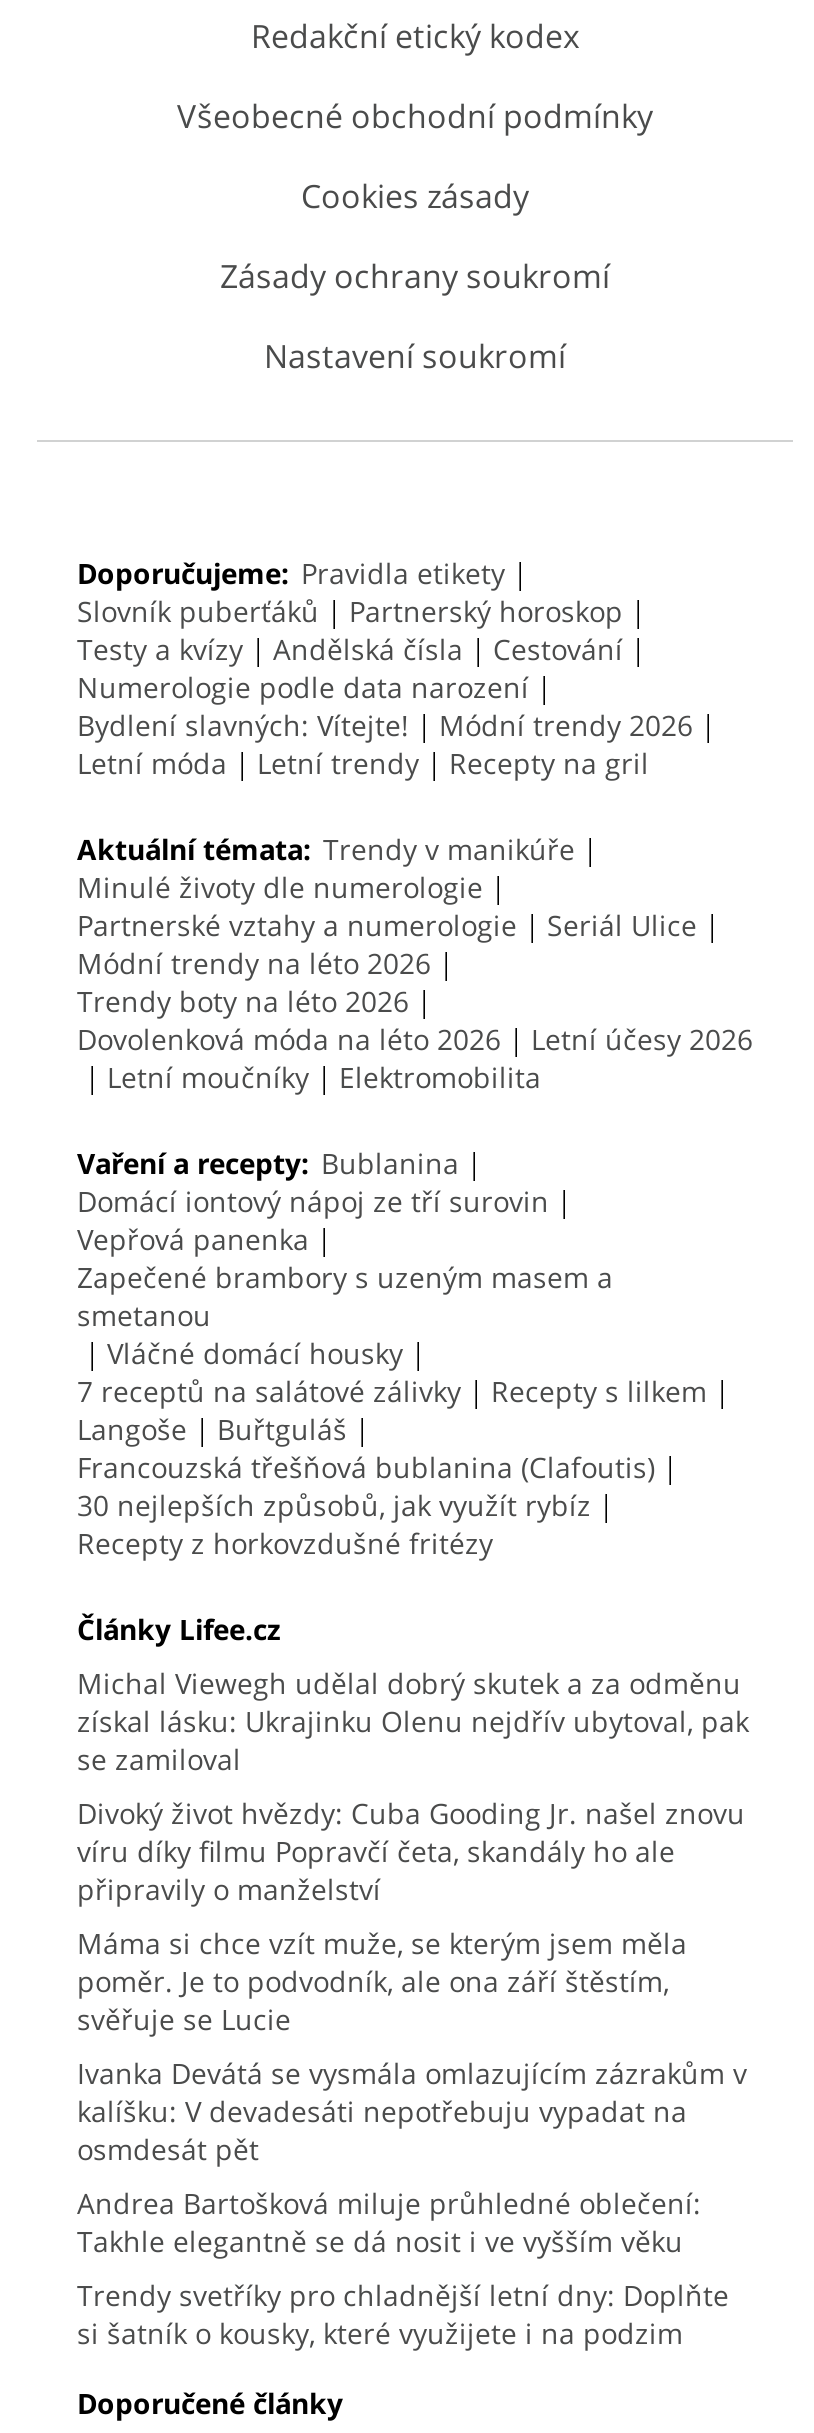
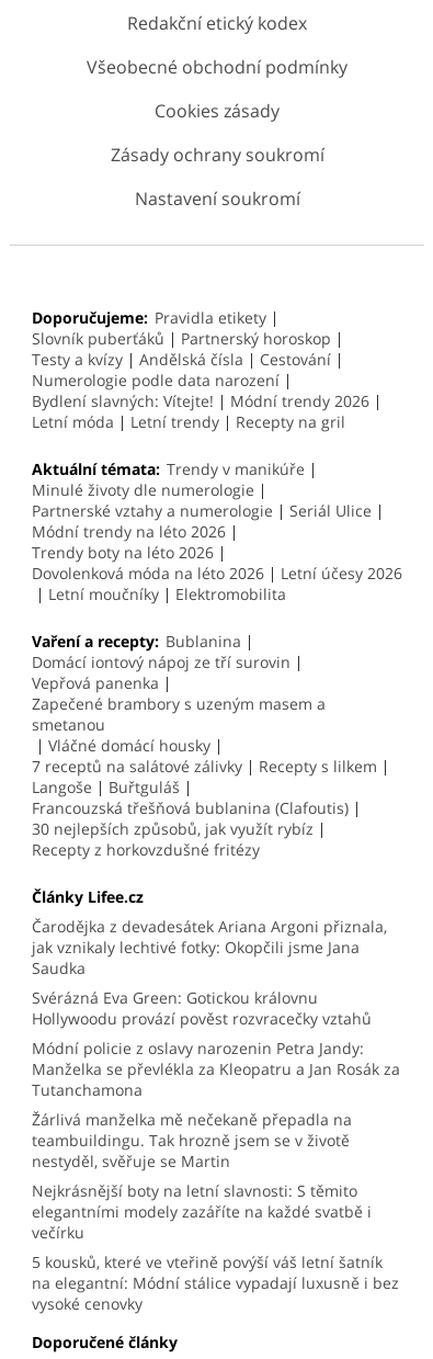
[77,1665,749,2353] Michal Viewegh udělal dobrý skutek a za odměnu | získal lásku: Ukrajinku Olenu nejdřív ubytoval, pak | se zamiloval | Divoký život hvězdy: Cuba Gooding Jr. našel znovu | víru díky filmu Popravčí četa, skandály ho ale | připravily o manželství | Máma si chce vzít muže, se kterým jsem měla | poměr. Je to podvodník, ale ona září štěstím, | svěřuje se Lucie | Ivanka Devátá se vysmála omlazujícím zázrakům v | kalíšku: V devadesáti nepotřebuju vypadat na | osmdesát pět | Andrea Bartošková miluje průhledné oblečení: | Takhle elegantně se dá nosit i ve vyšším věku | Trendy svetříky pro chladnější letní dny: Doplňte | si šatník o kousky, které využijete i na podzim -> [32,916,400,1314] Čarodějka z devadesátek Ariana Argoni přiznala, | jak vznikaly lechtivé fotky: Okopčili jsme Jana | Saudka | Svérázná Eva Green: Gotickou královnu | Hollywoodu provází pověst rozvracečky vztahů | Módní policie z oslavy narozenin Petra Jandy: | Manželka se převlékla za Kleopatru a Jan Rosák za | Tutanchamona | Žárlivá manželka mě nečekaně přepadla na | teambuildingu. Tak hrozně jsem se v životě | nestyděl, svěřuje se Martin | Nejkrásnější boty na letní slavnosti: S těmito | elegantními modely zazáříte na každé svatbě i | večírku | 5 kousků, které ve vteřině povýší váš letní šatník | na elegantní: Módní stálice vypadají luxusně i bez | vysoké cenovky

